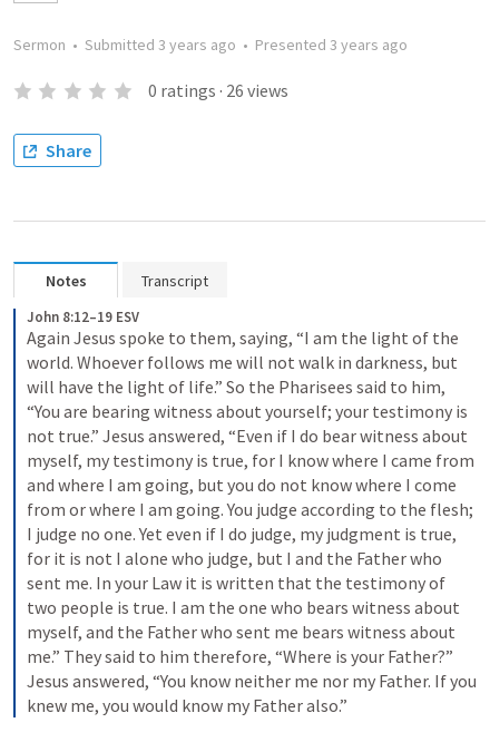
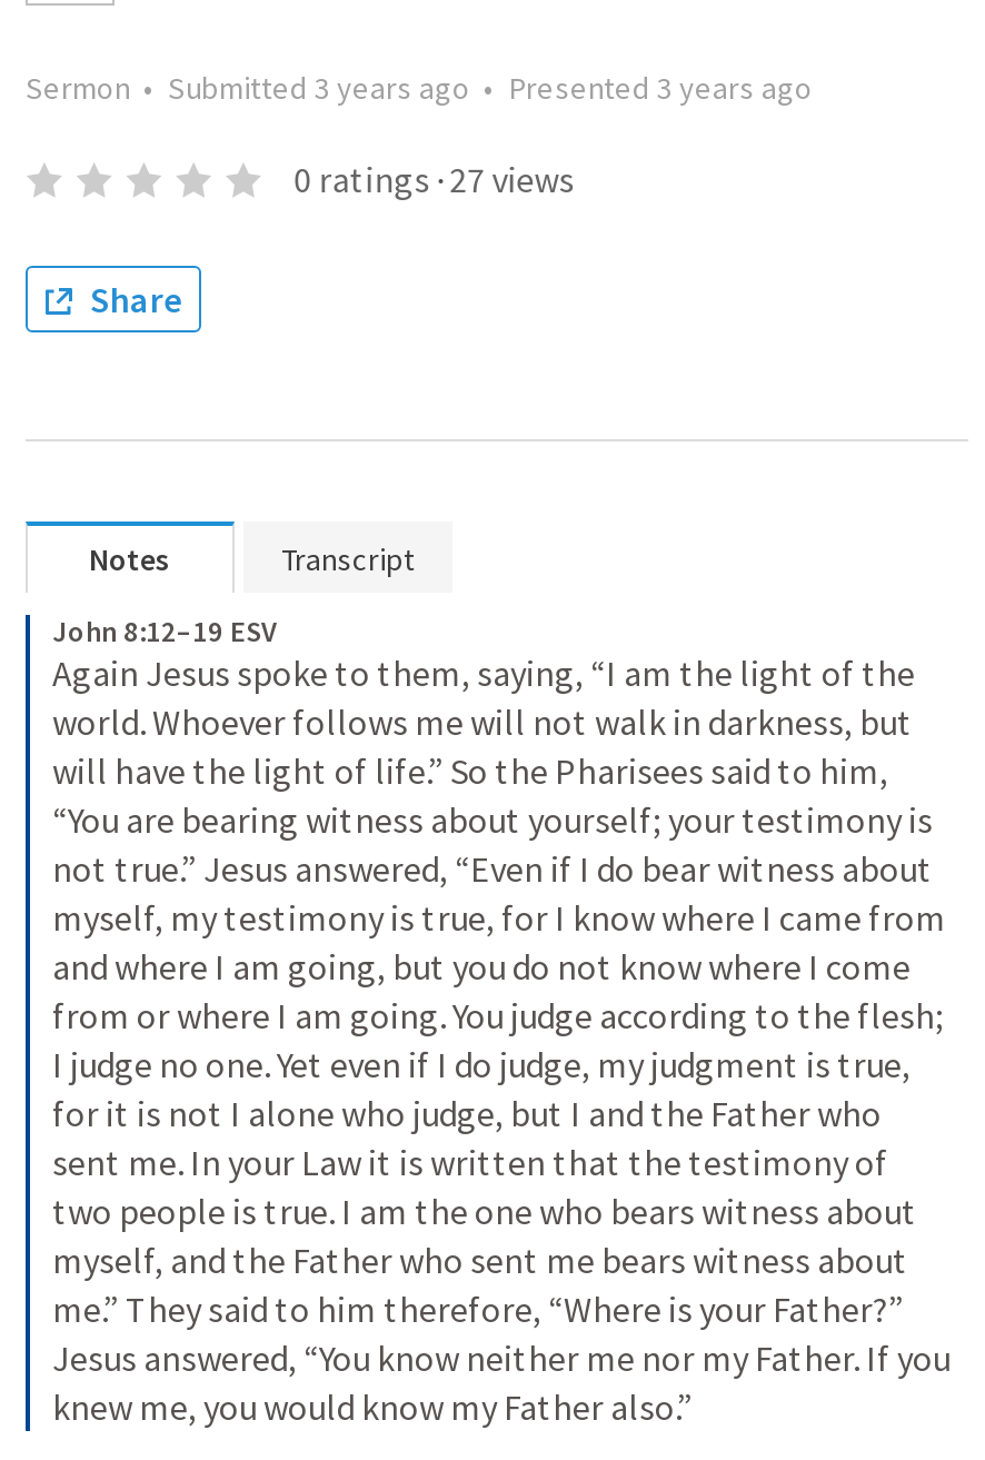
[148,79,288,101] 0 ratings · 26 views -> [294,157,574,201] 0 ratings · 27 views

